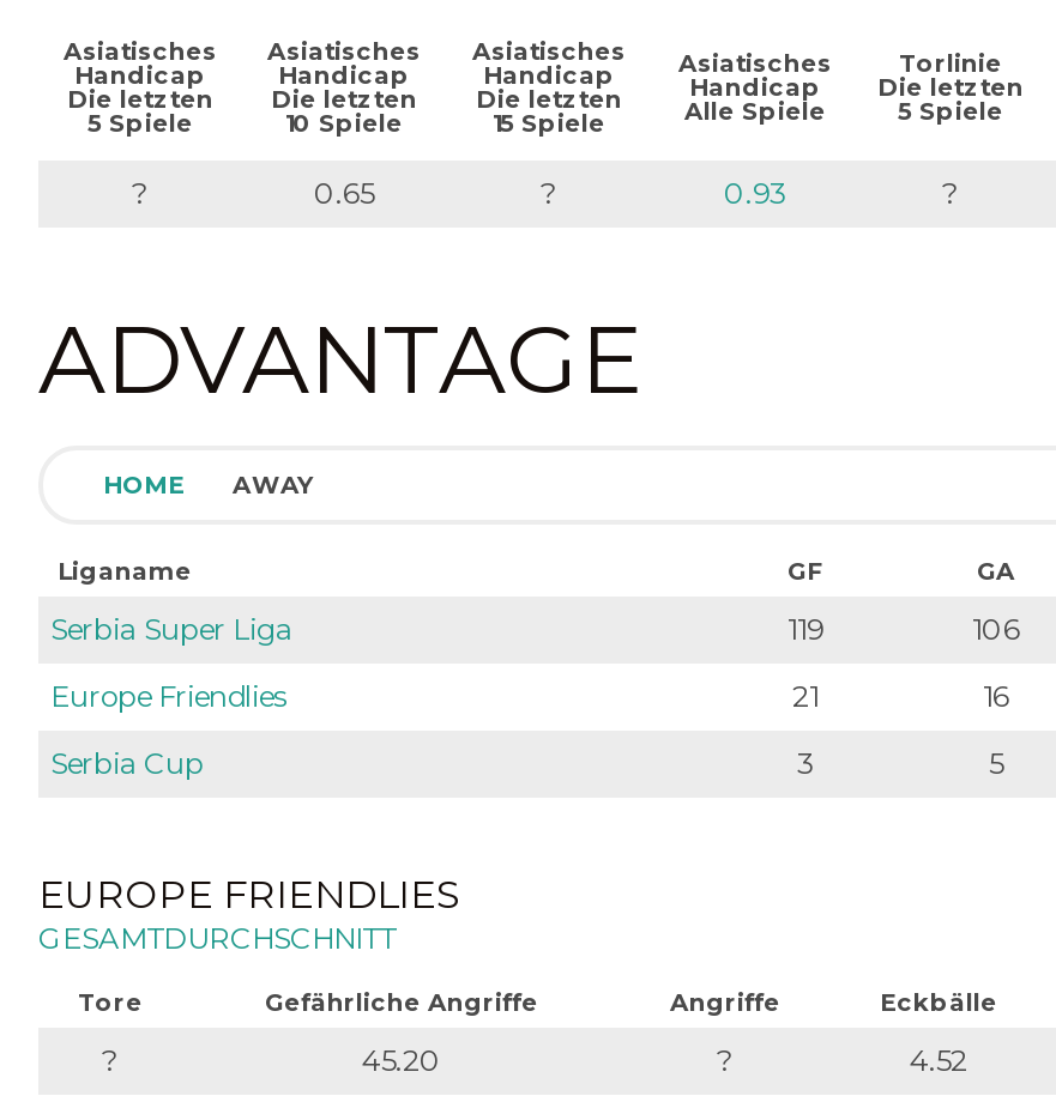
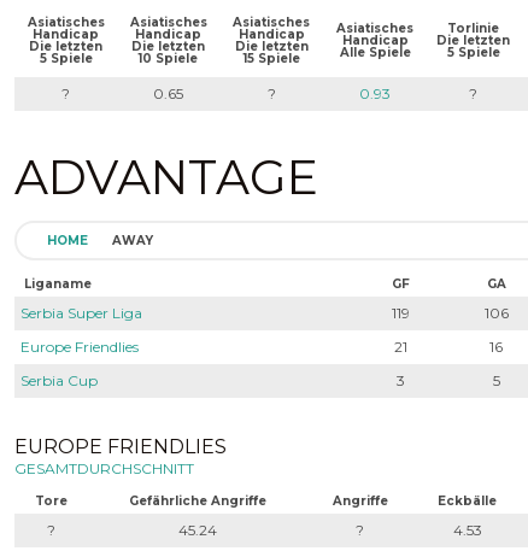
[362,1042,441,1078] 45.20 -> [178,521,216,539] 45.24
[910,1042,967,1078] 4.52 -> [453,521,482,539] 4.53

